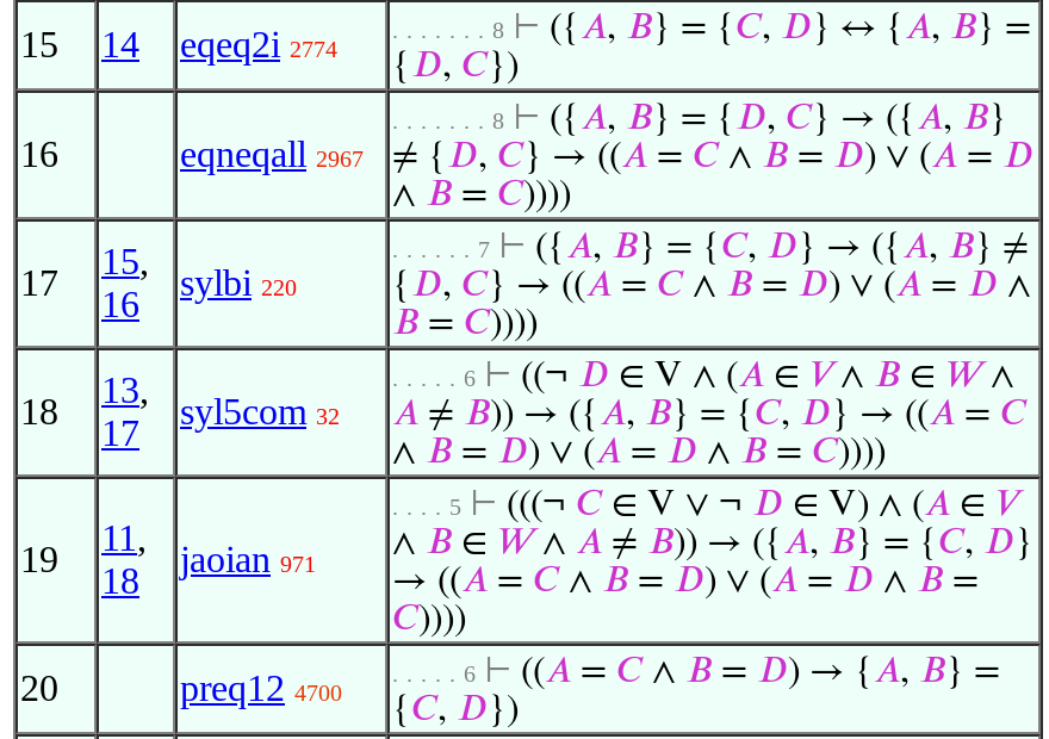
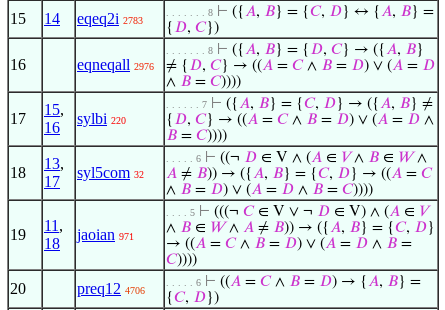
[180,24,337,64] eqeq2i 2774 -> [77,10,143,27] eqeq2i 2783
[180,133,364,174] eqneqall 2967 -> [77,56,154,73] eqneqall 2976
[180,667,342,708] preq12 4700 -> [77,280,145,297] preq12 4706

